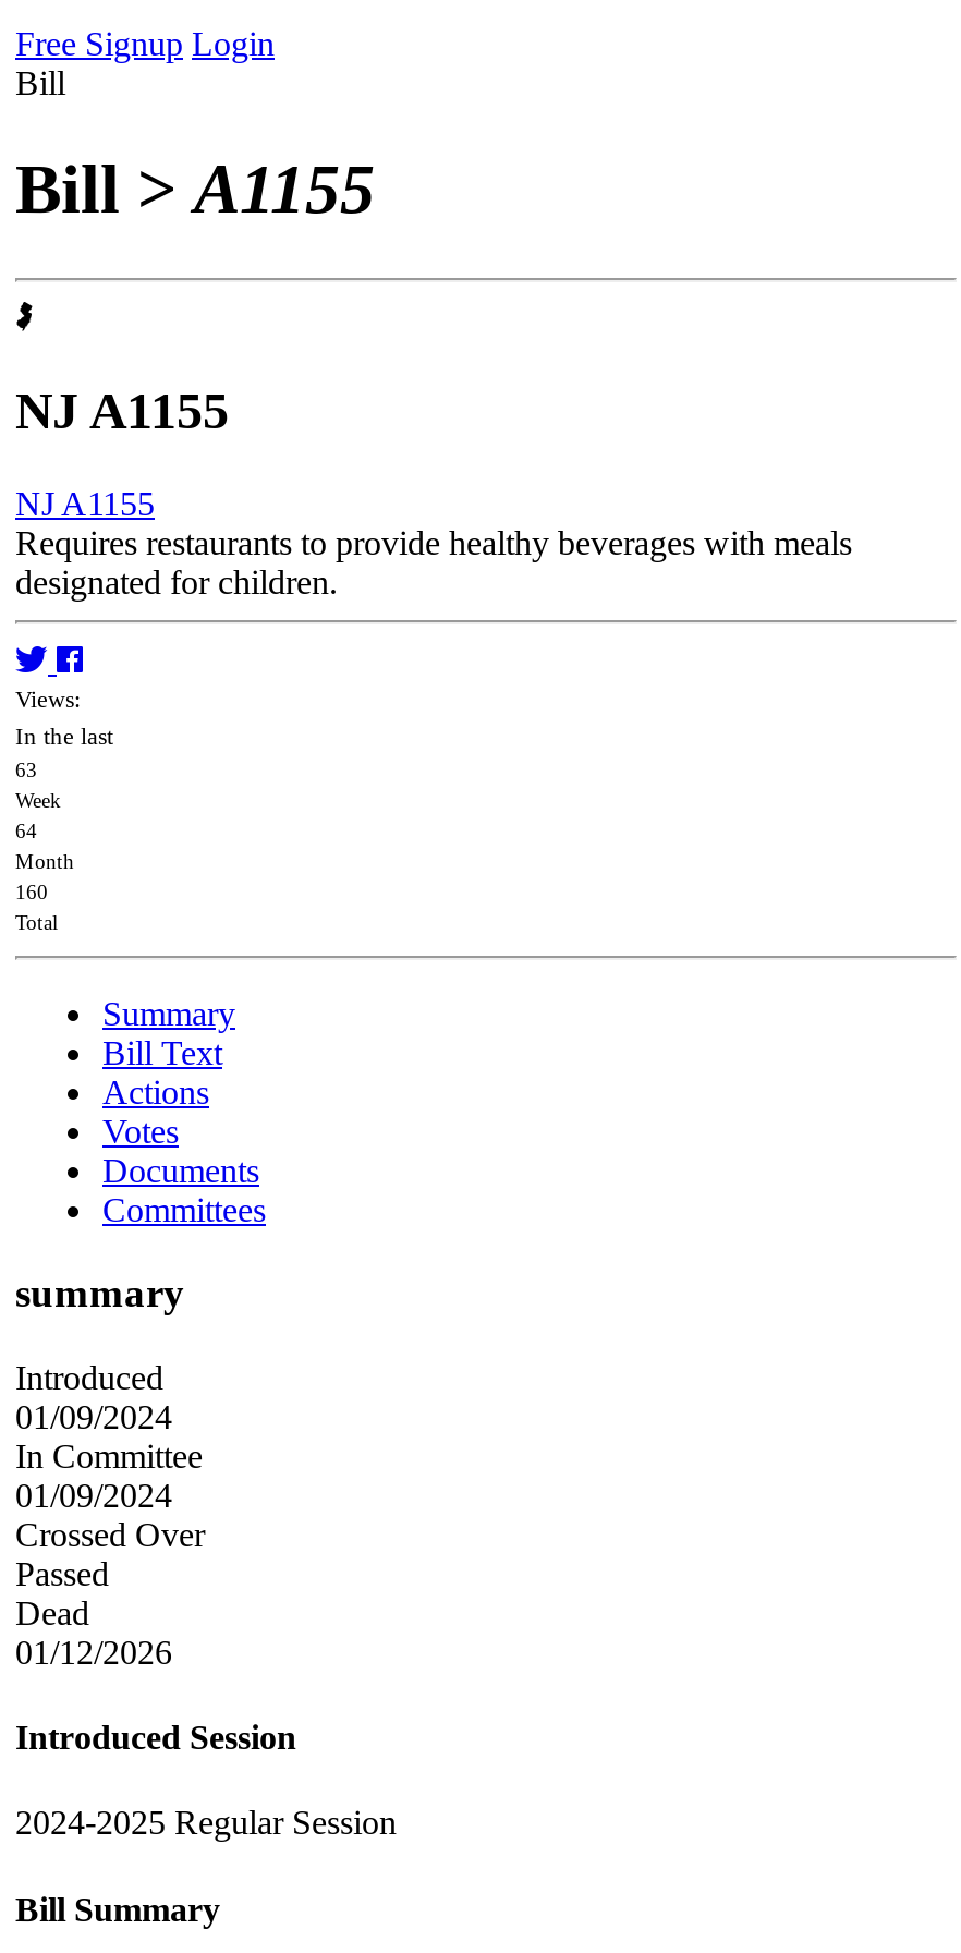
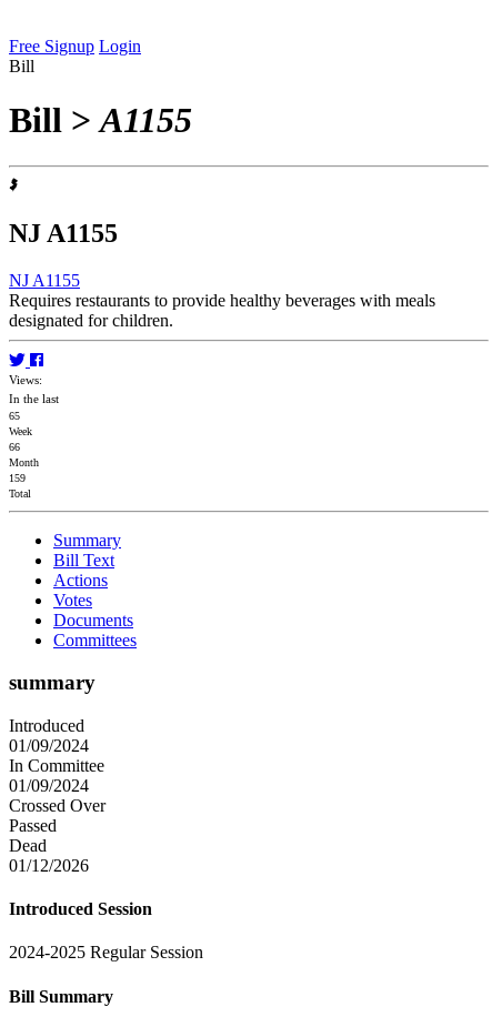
[15,756,37,780] 63 -> [9,409,20,421] 65
[15,817,37,841] 64 -> [9,440,20,452] 66
[15,878,48,902] 160 -> [9,471,26,484] 159

